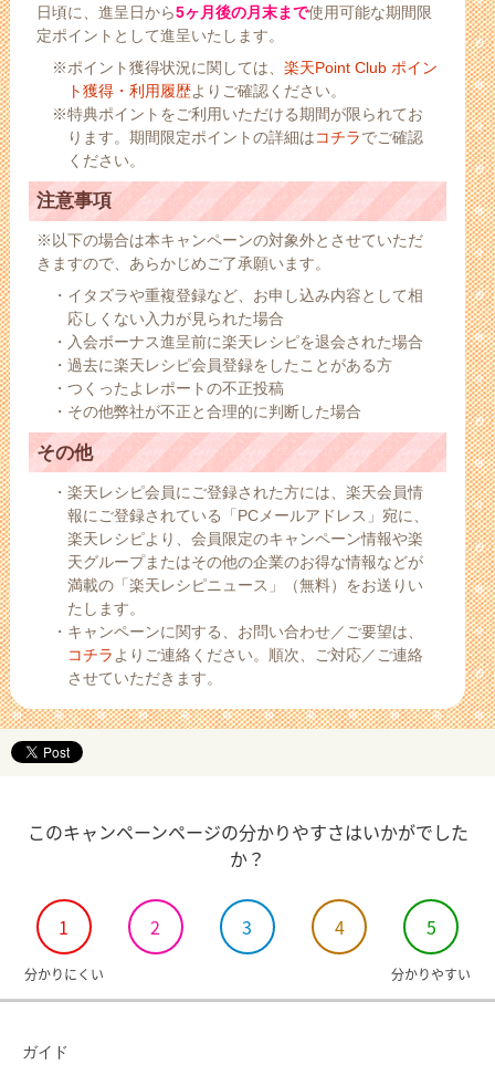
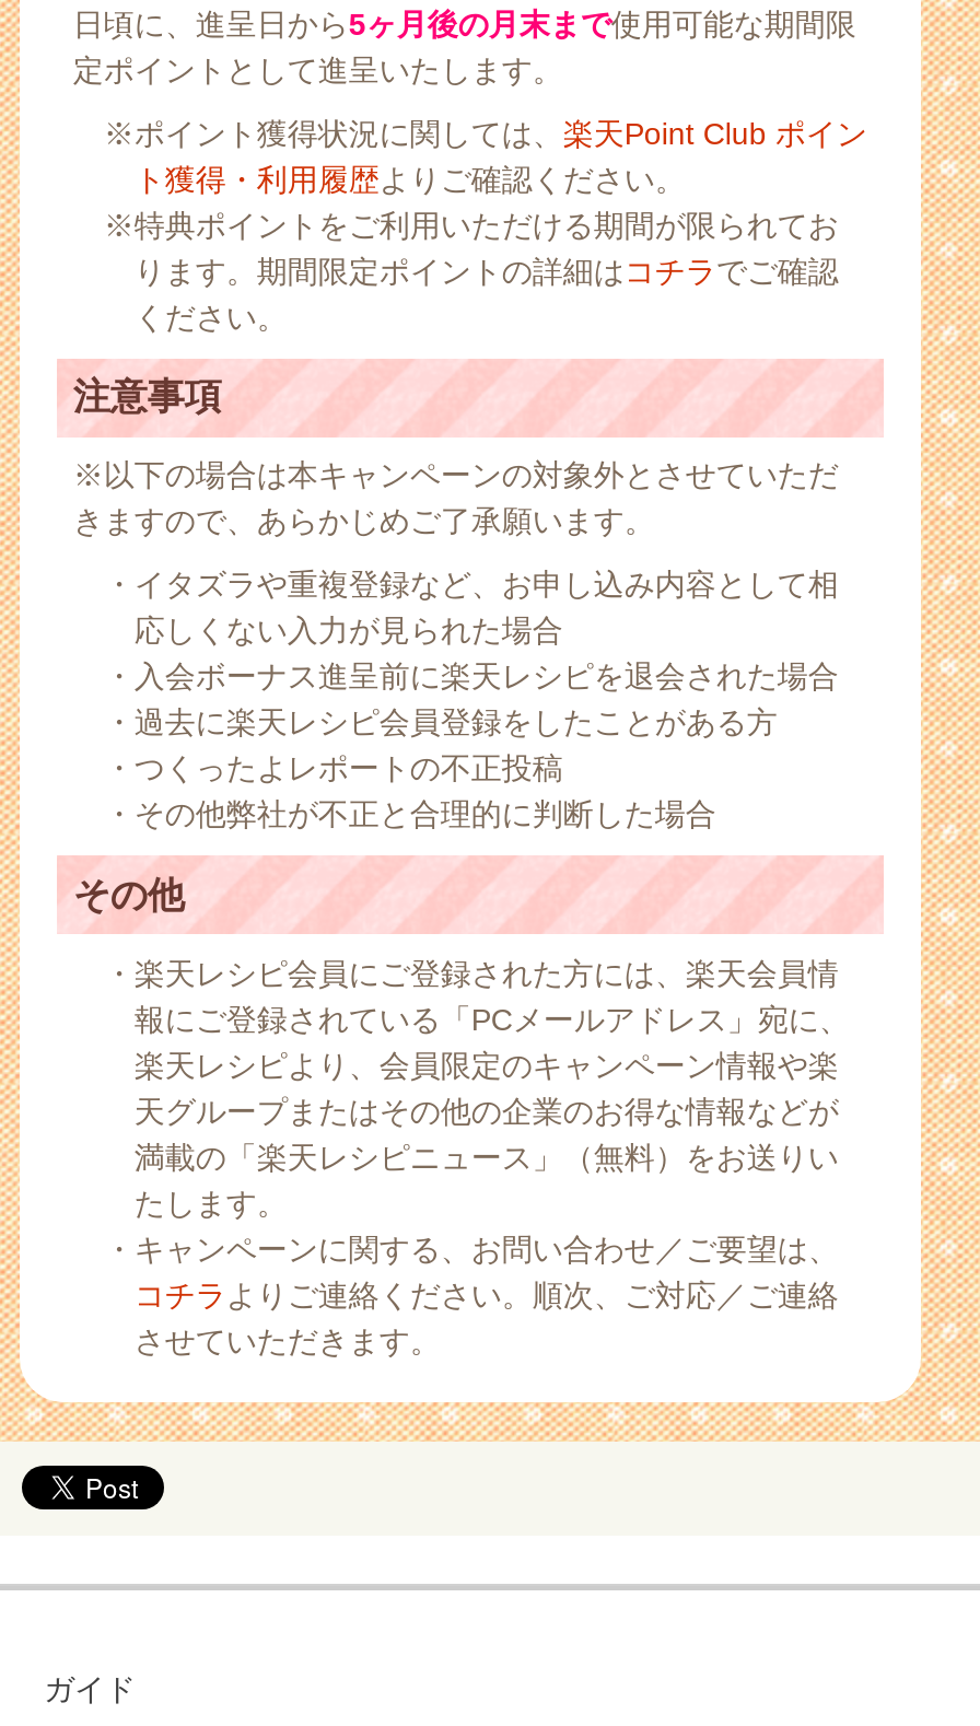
[24,818,471,983] このキャンペーンページの分かりやすさはいかがでした | か？ | 1 | 2 | 3 | 4 | 5 | 分かりにくい | 分かりやすい -> none

